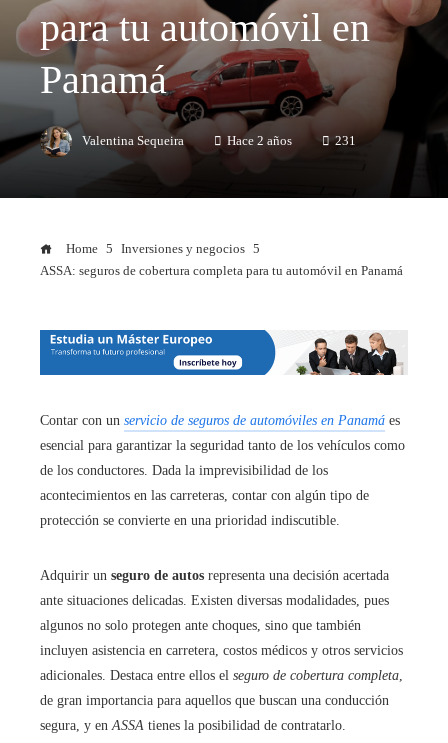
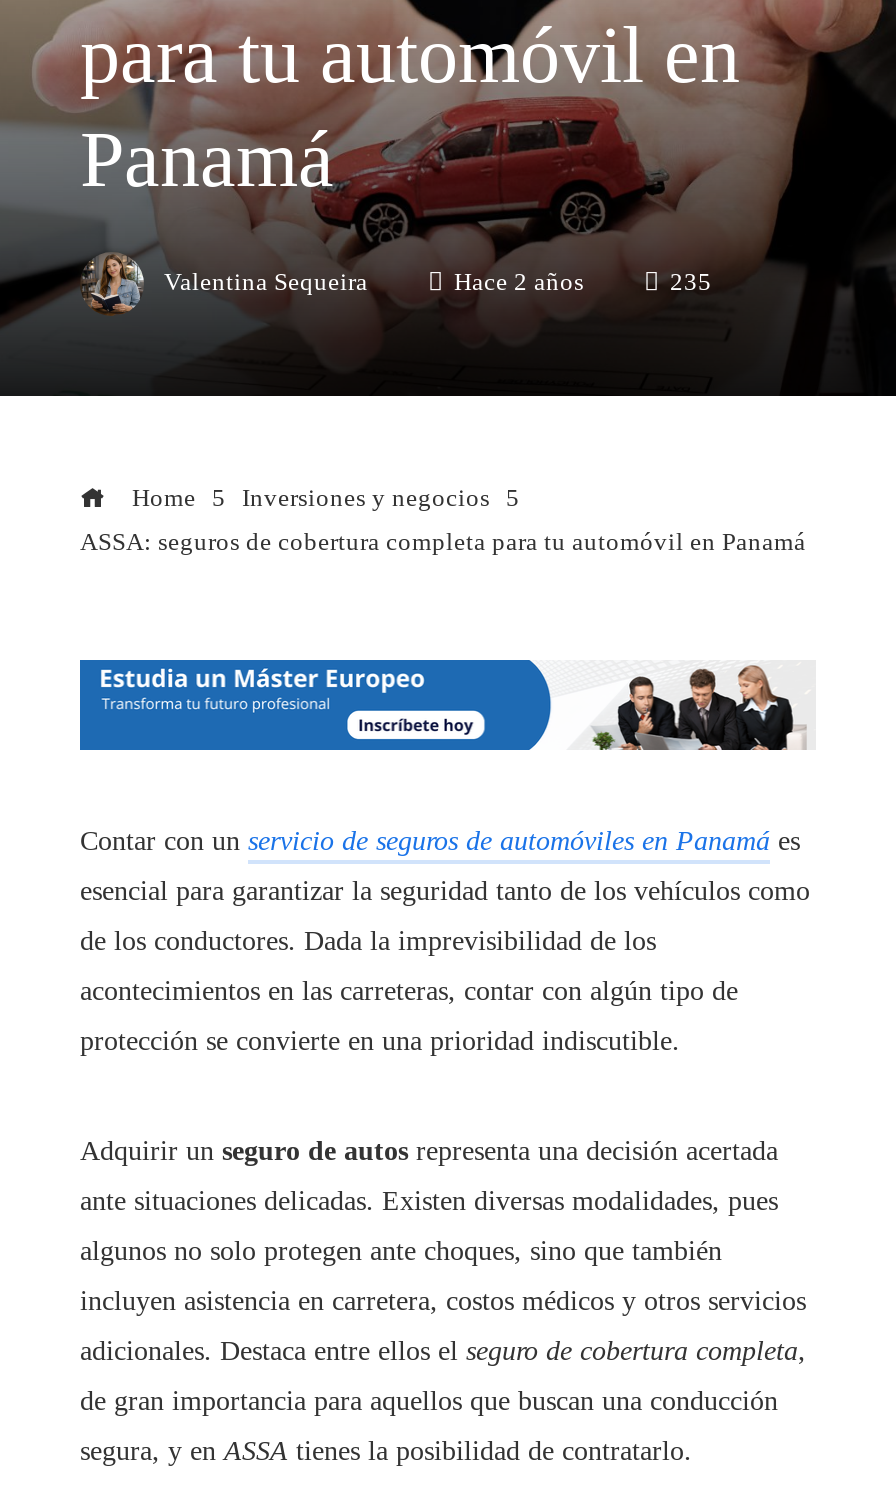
[335,134,356,148] 231 -> [670,268,712,296] 235

